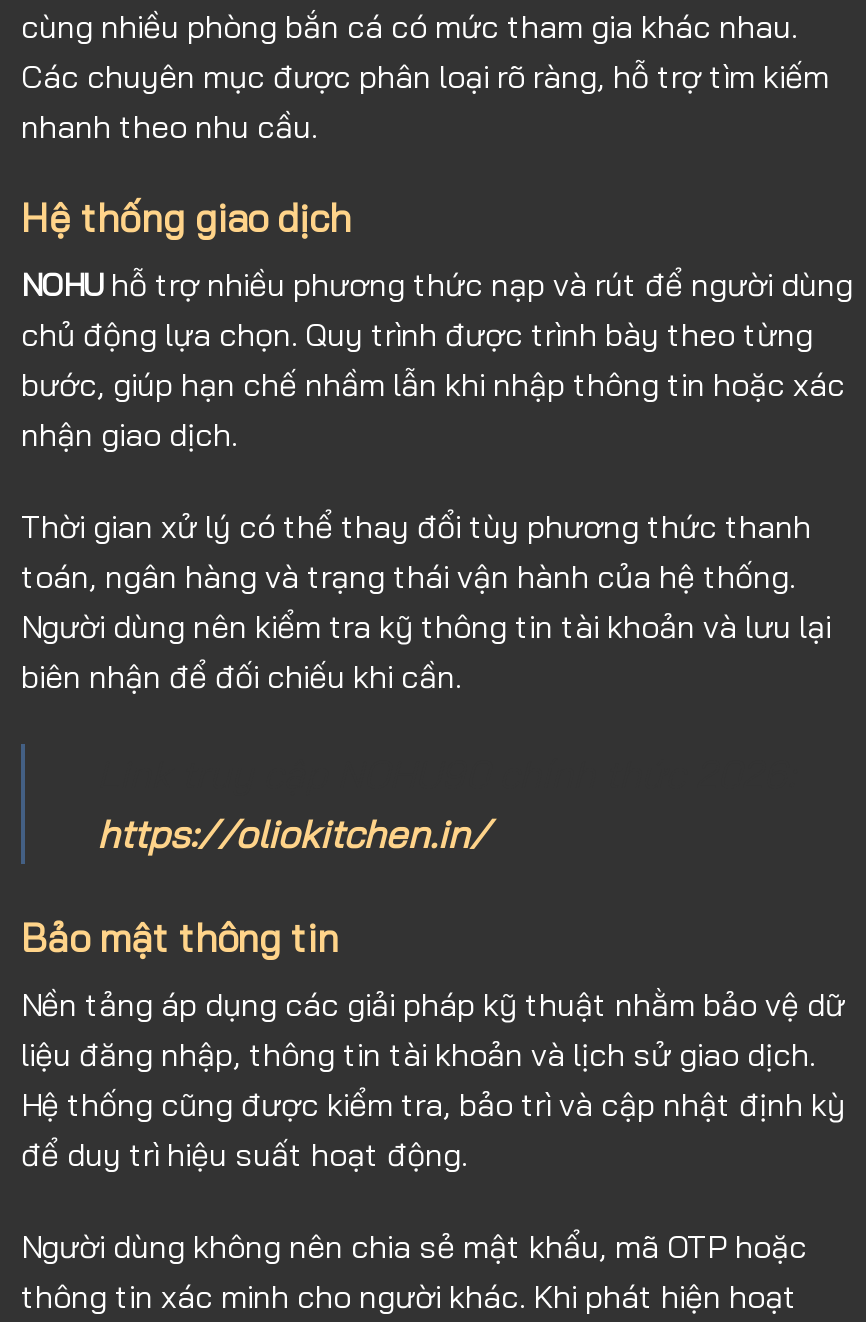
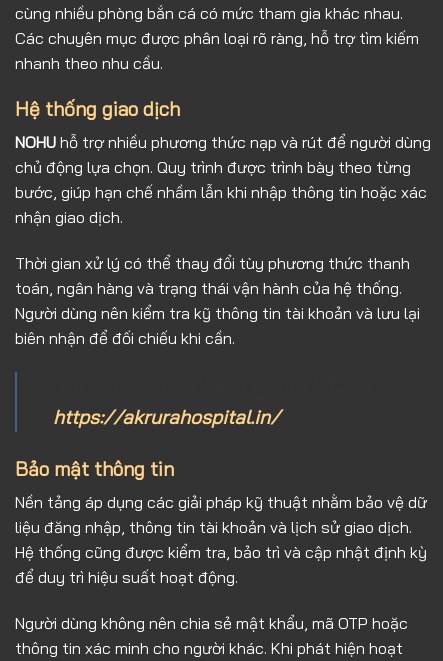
[97,810,489,858] https://oliokitchen.in/ -> [53,405,280,429] https://akrurahospital.in/

